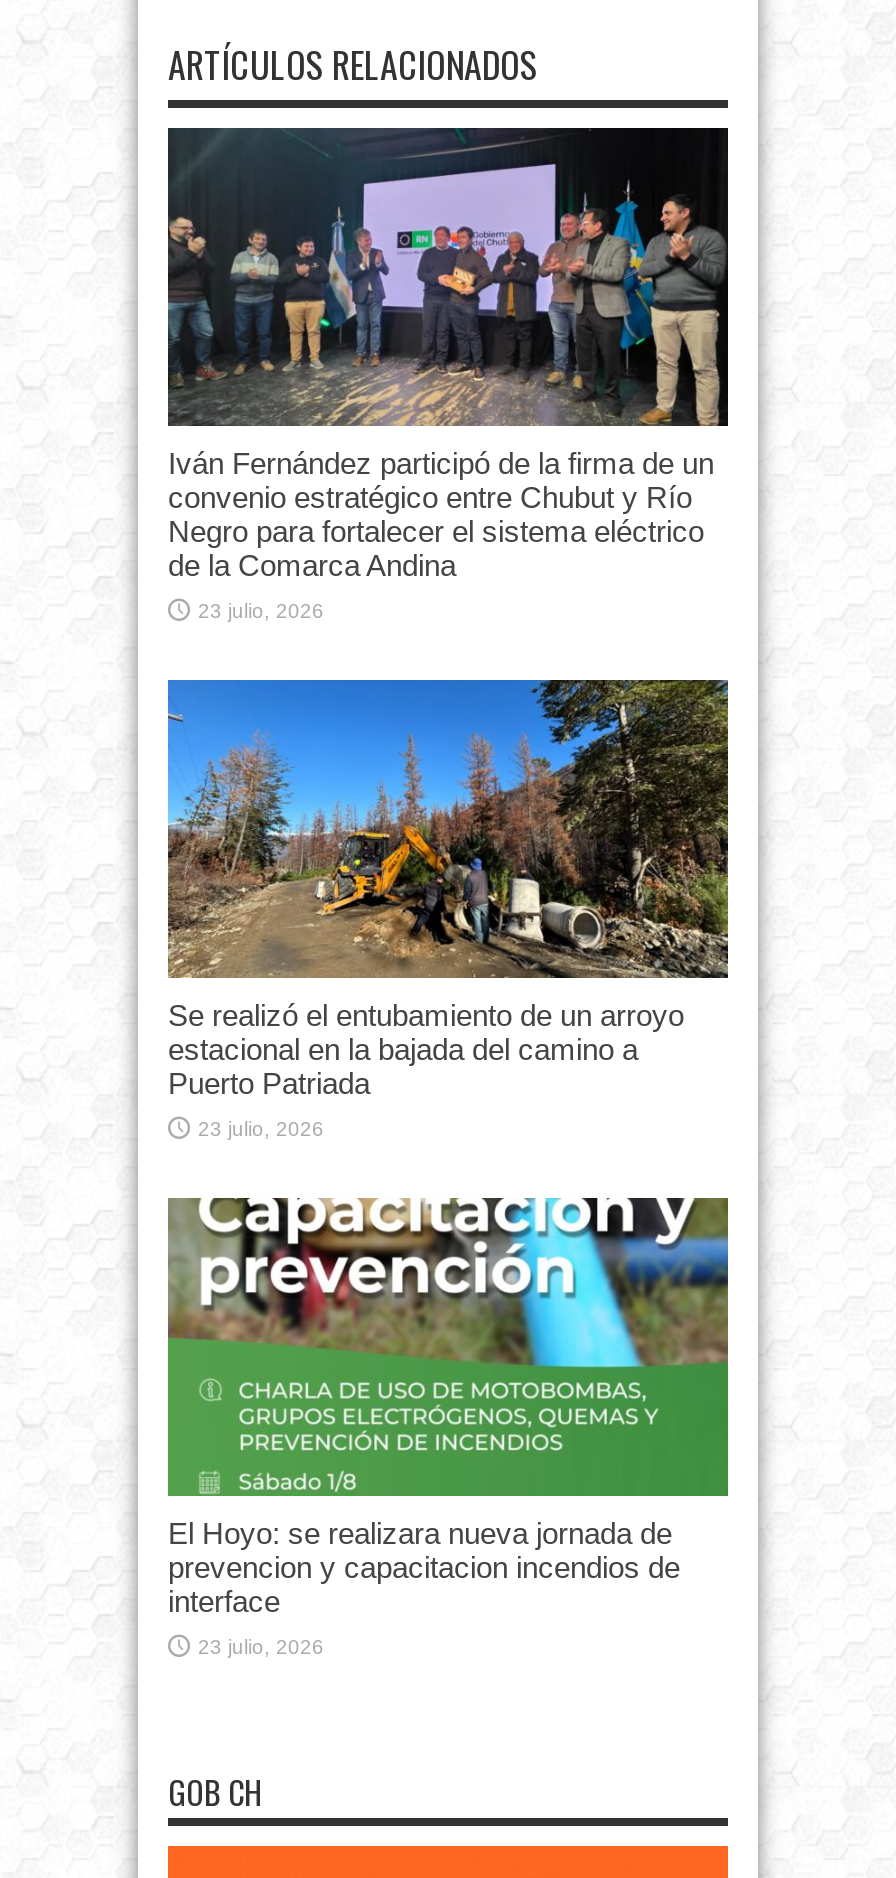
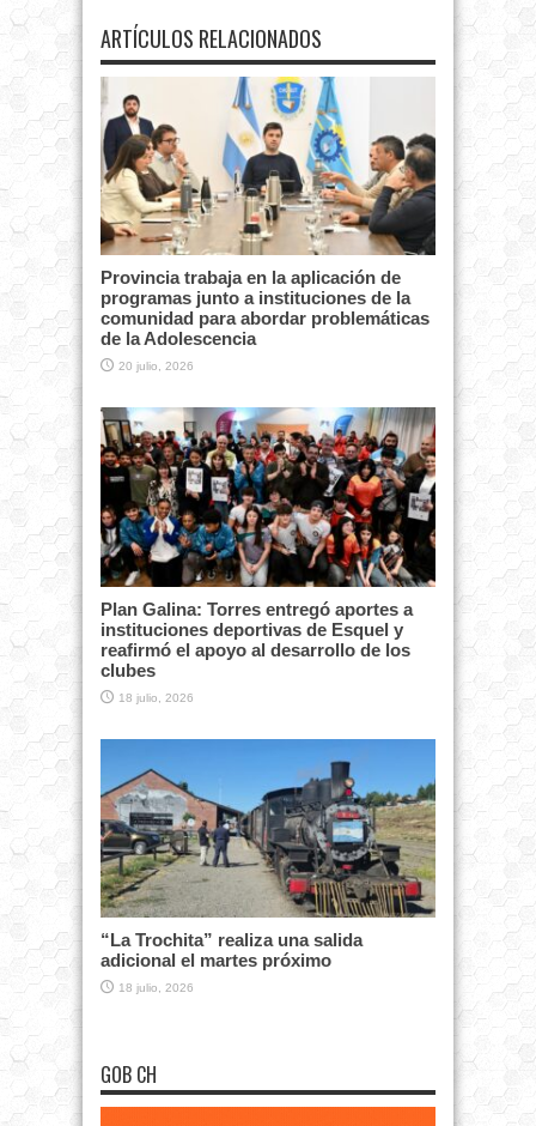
[166,126,730,582] [image] | Iván Fernández participó de la firma de un | convenio estratégico entre Chubut y Río | Negro para fortalecer el sistema eléctrico | de la Comarca Andina -> [99,75,437,349] [image] | Provincia trabaja en la aplicación de | programas junto a instituciones de la | comunidad para abordar problemáticas | de la Adolescencia
[198,600,324,622] 23 julio, 2026 -> [118,360,194,373] 20 julio, 2026
[166,678,730,1100] [image] | Se realizó el entubamiento de un arroyo | estacional en la bajada del camino a | Puerto Patriada -> [99,406,437,680] [image] | Plan Galina: Torres entregó aportes a | instituciones deportivas de Esquel y | reafirmó el apoyo al desarrollo de los | clubes
[198,1118,324,1140] 23 julio, 2026 -> [118,691,194,704] 18 julio, 2026
[166,1196,730,1618] [image] | El Hoyo: se realizara nueva jornada de | prevencion y capacitacion incendios de | interface -> [99,719,437,970] [image] | “La Trochita” realiza una salida | adicional el martes próximo
[198,1636,324,1658] 23 julio, 2026 -> [118,981,194,994] 18 julio, 2026

